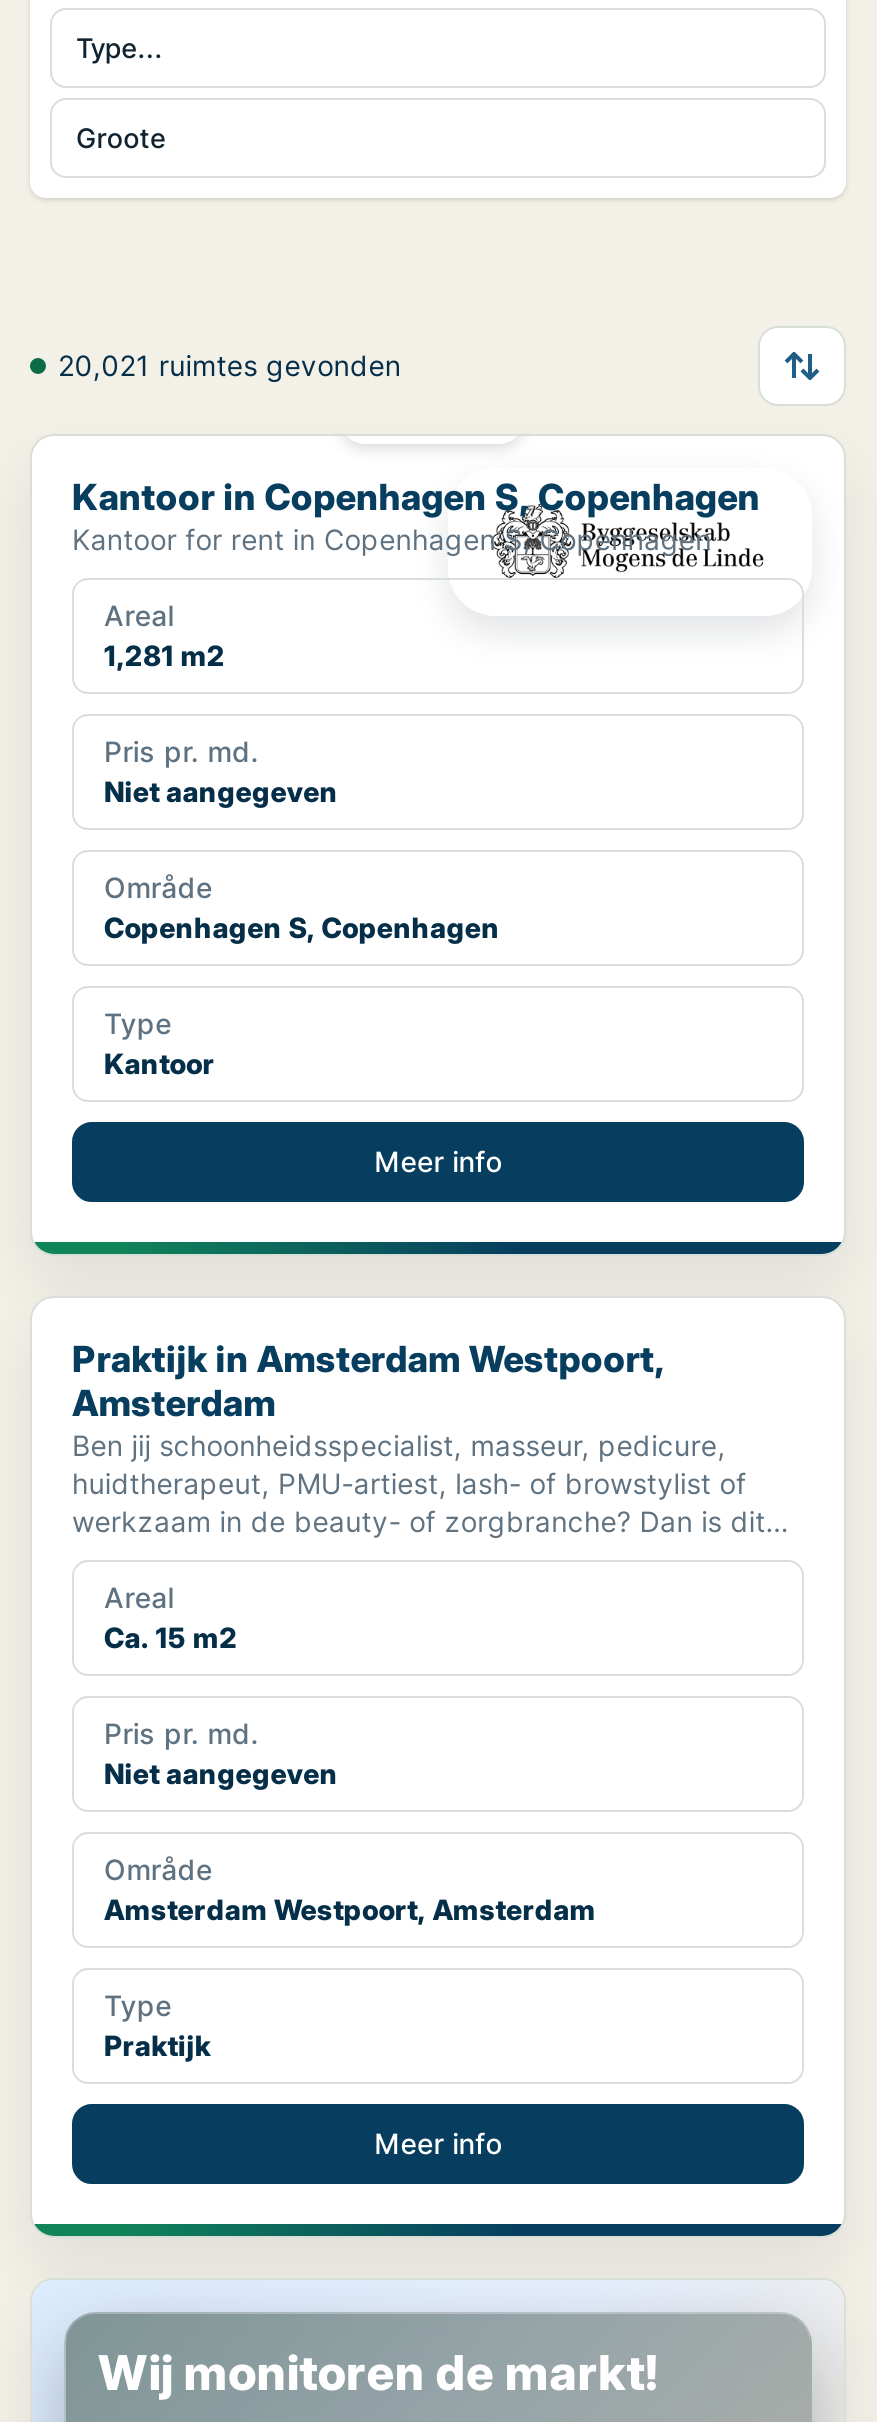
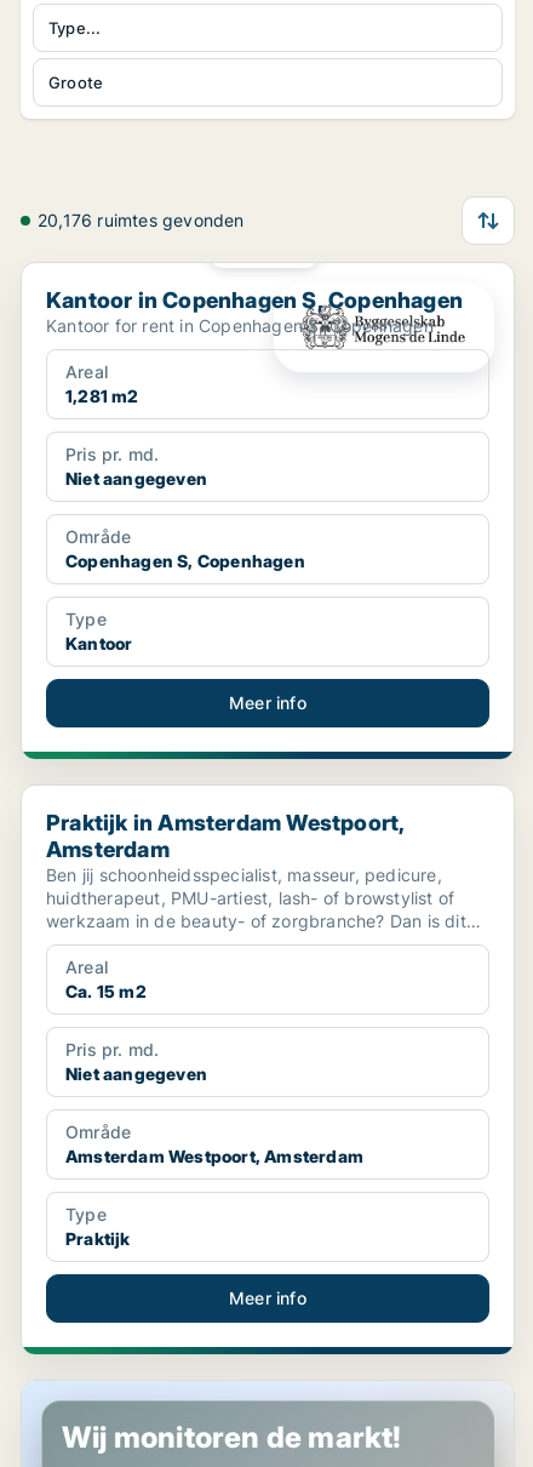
[58,348,401,382] 20,021 ruimtes gevonden -> [38,210,244,231] 20,176 ruimtes gevonden

